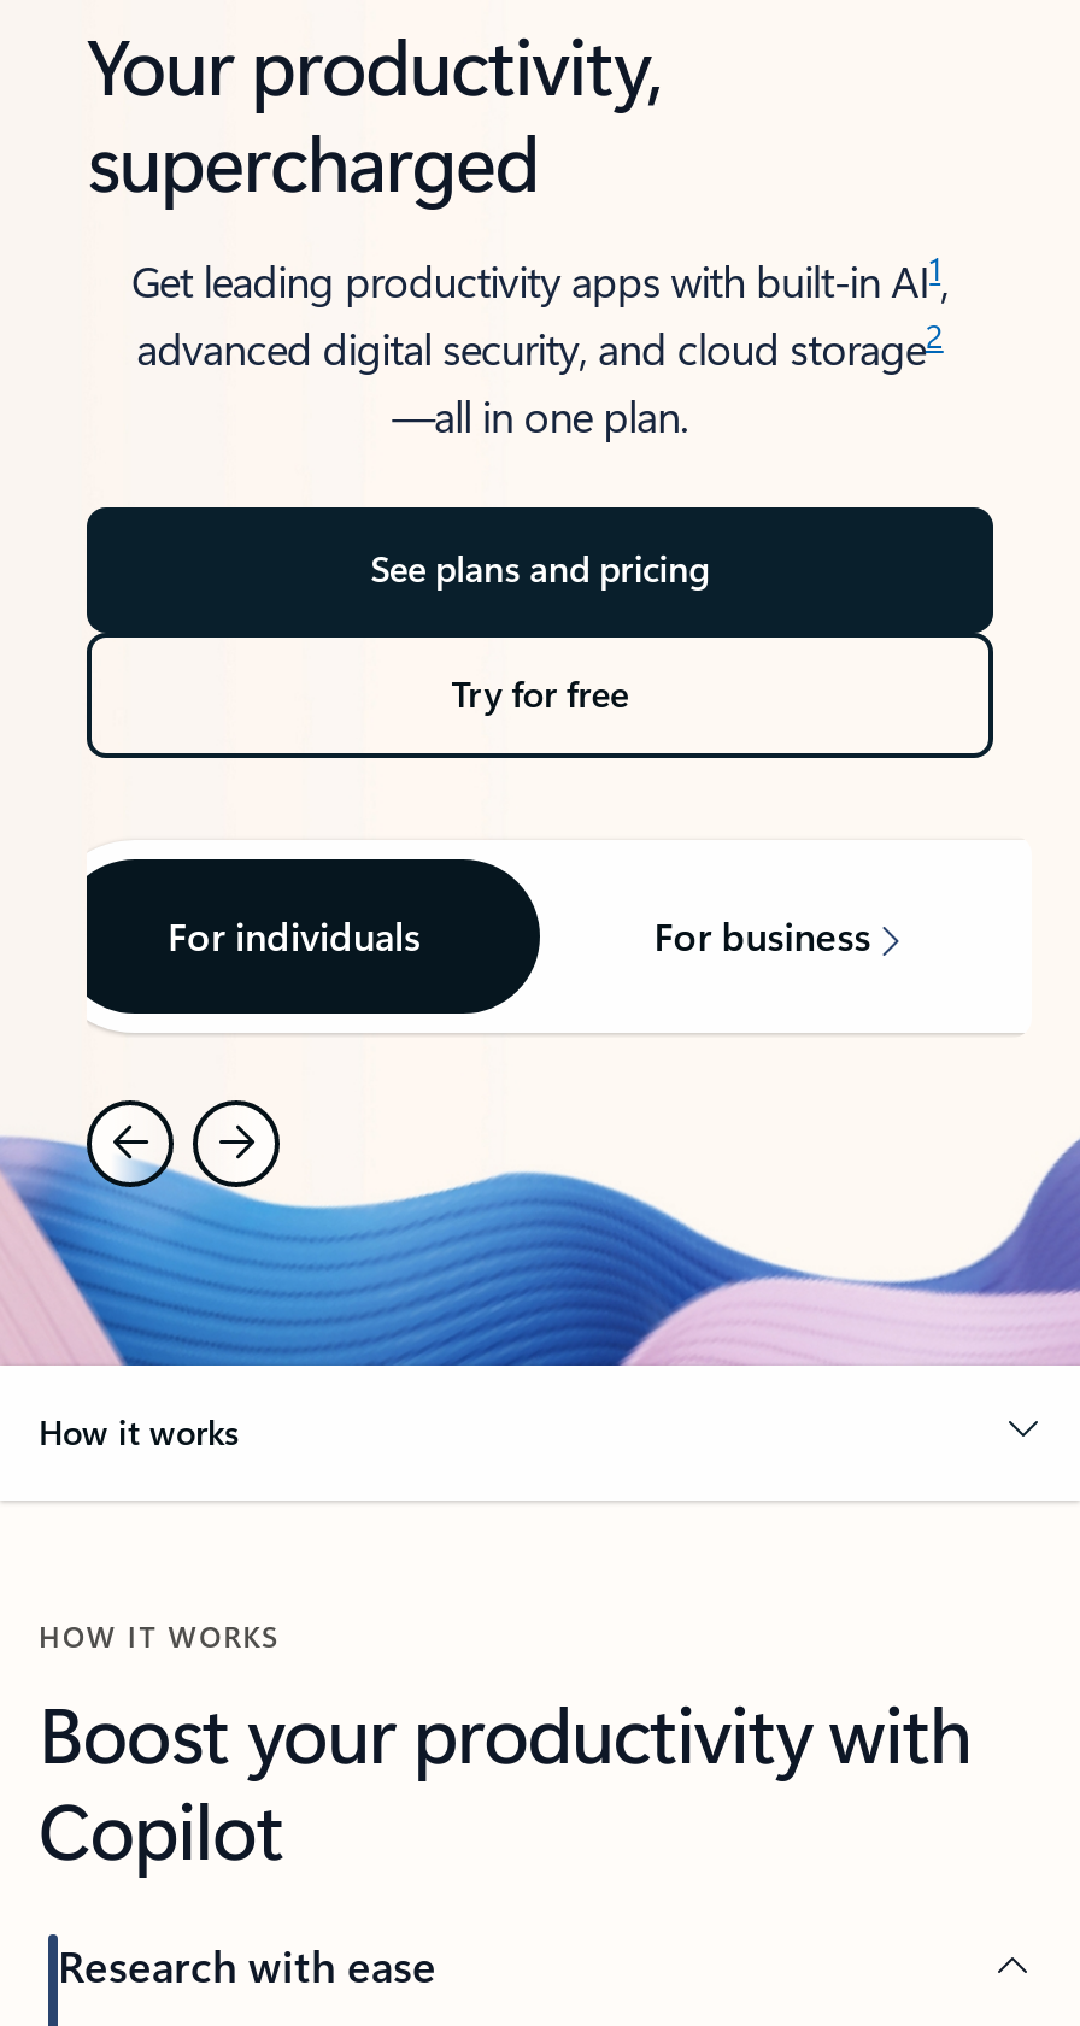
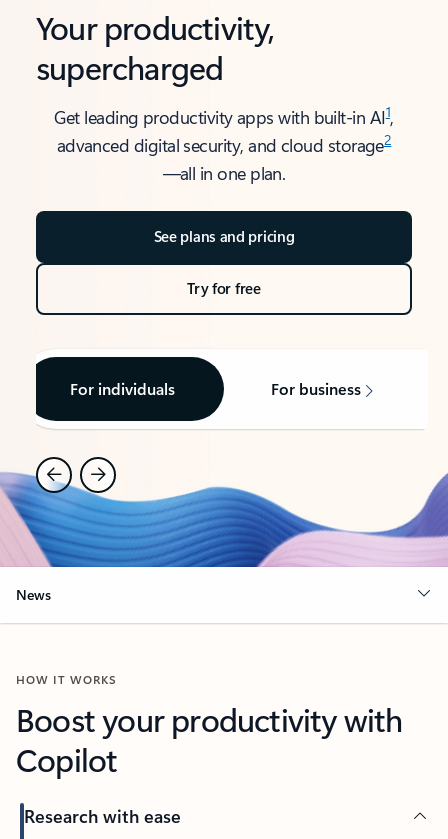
[39,1409,239,1455] How it works -> [16,585,51,604] News

